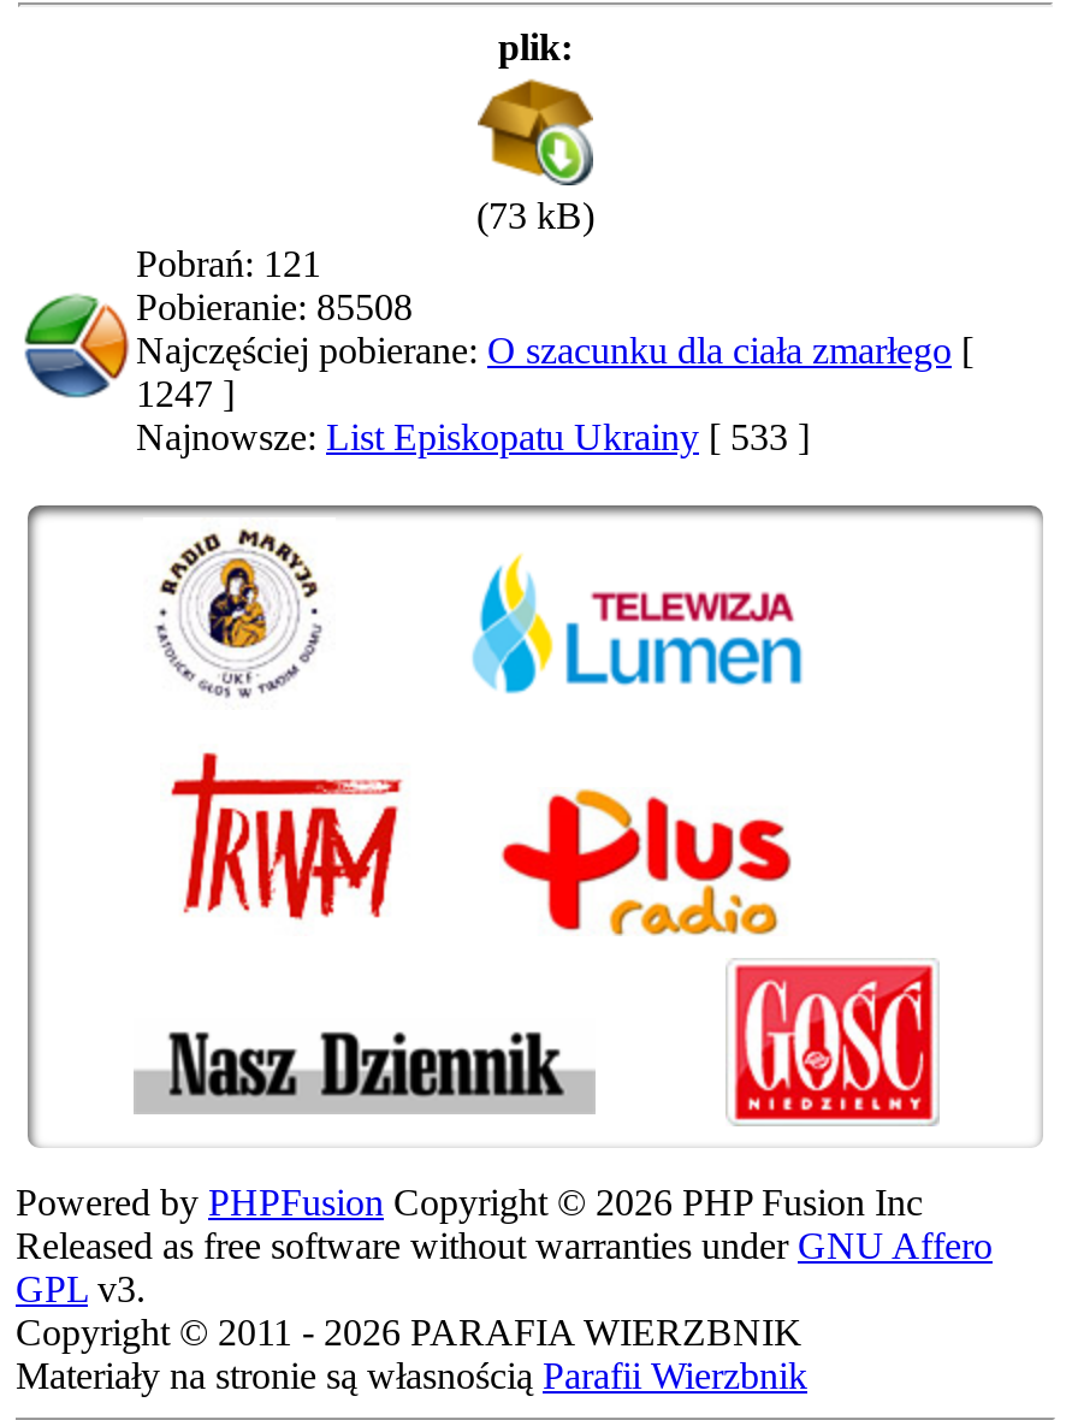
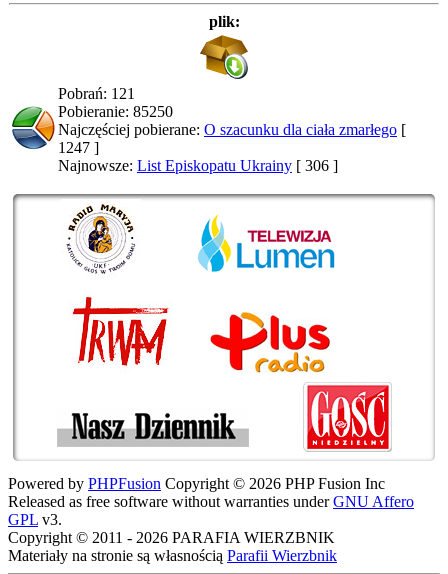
[476,196,594,237] (73 kB) -> none
[136,287,413,328] Pobieranie: 85508 -> [58,103,173,120] Pobieranie: 85250
[136,417,810,458] Najnowsze: List Episkopatu Ukrainy [ 533 ] -> [58,157,338,174] Najnowsze: List Episkopatu Ukrainy [ 306 ]

